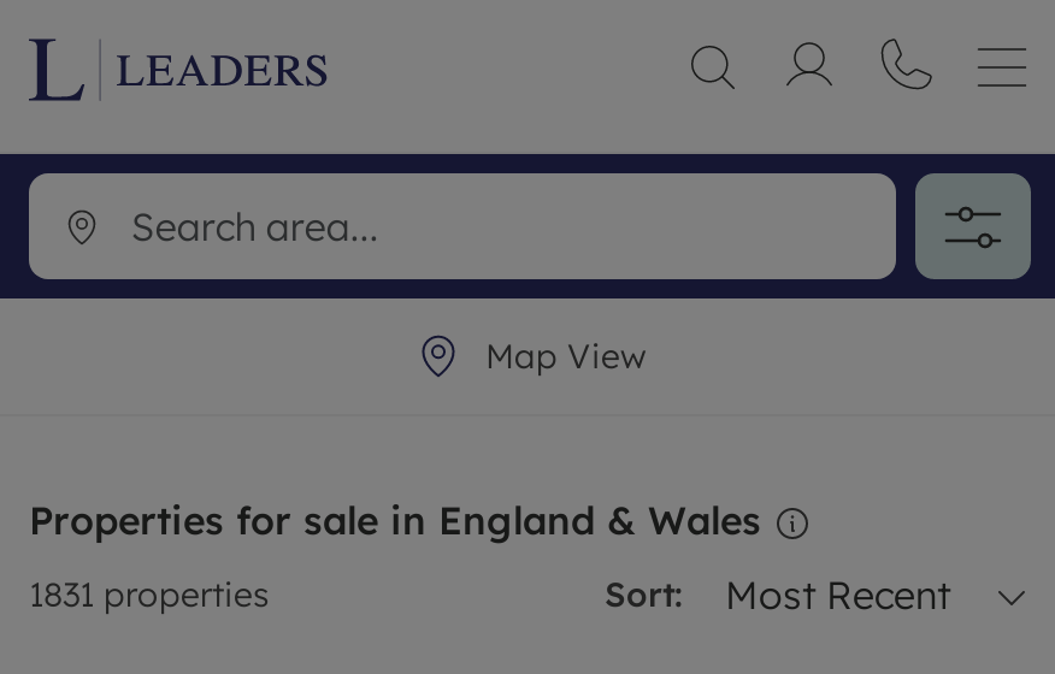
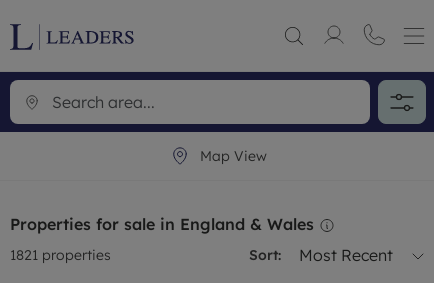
[29,573,270,616] 1831 properties -> [10,246,111,264] 1821 properties

